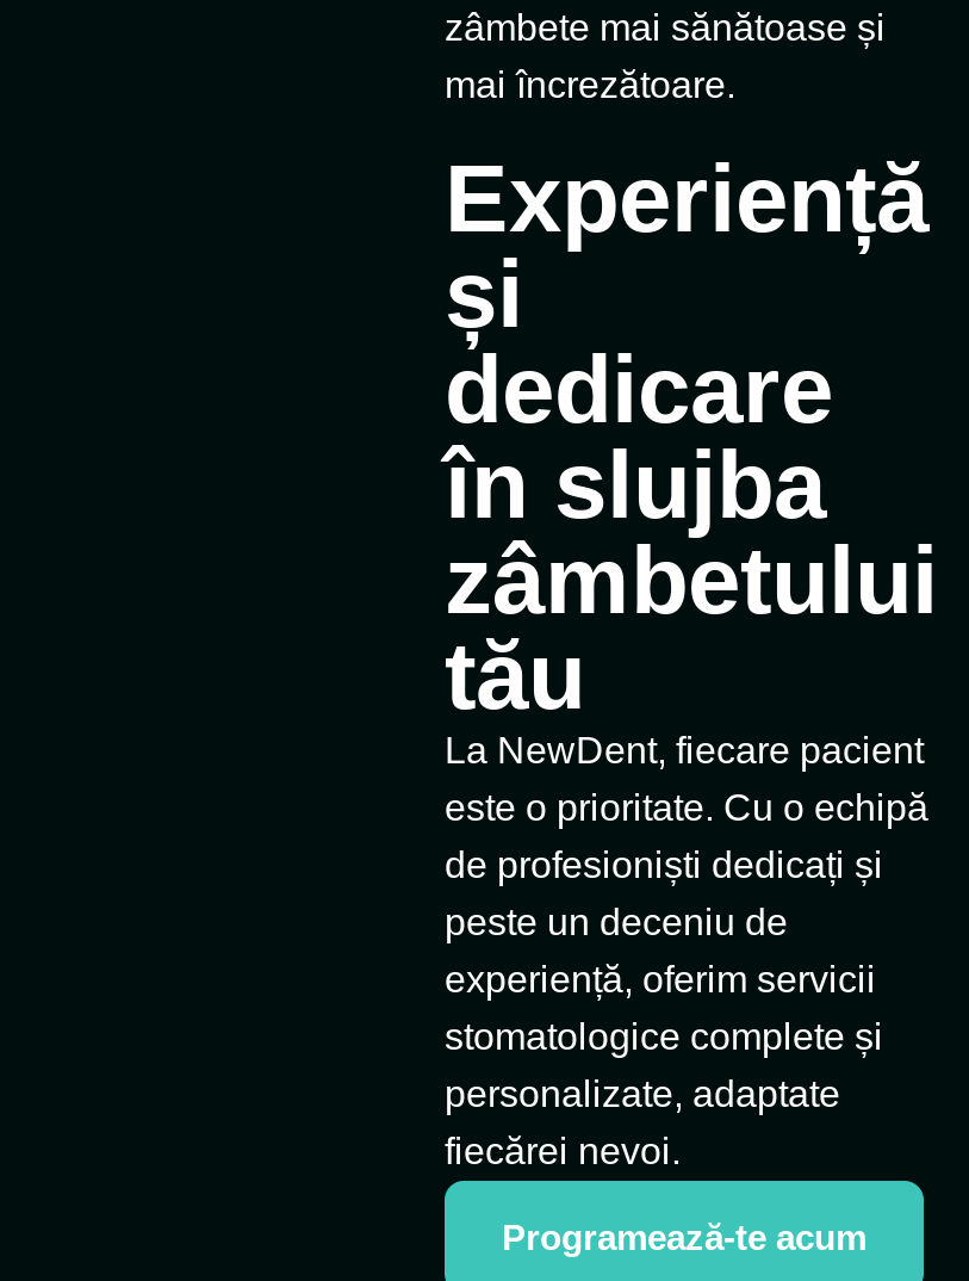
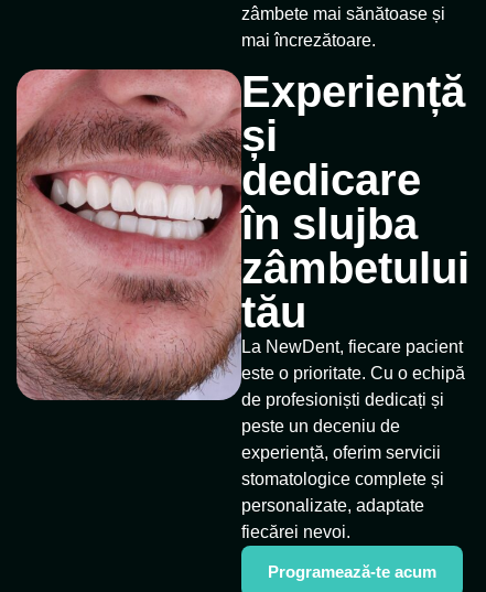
none -> [15,68,242,401] [image]

